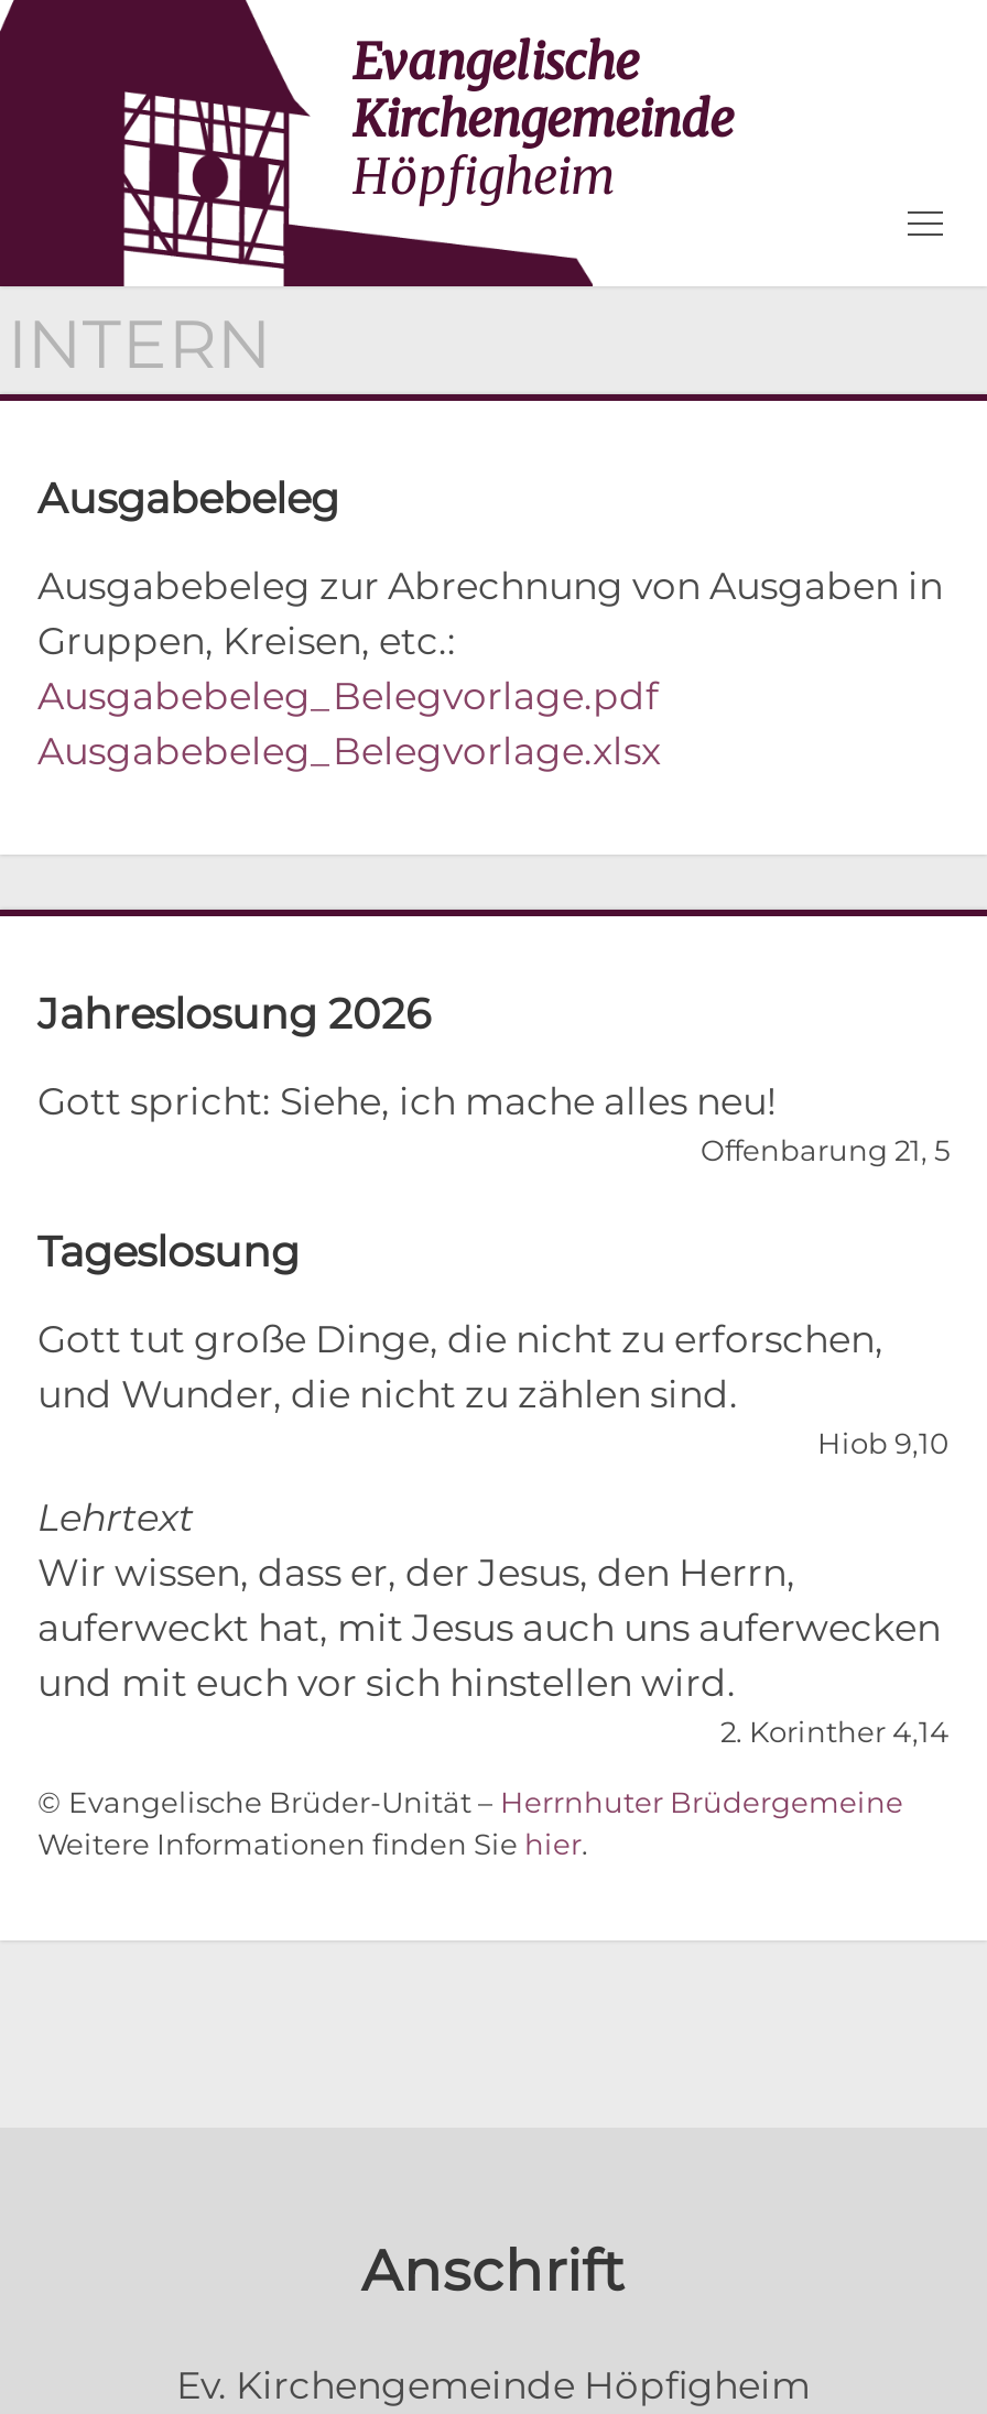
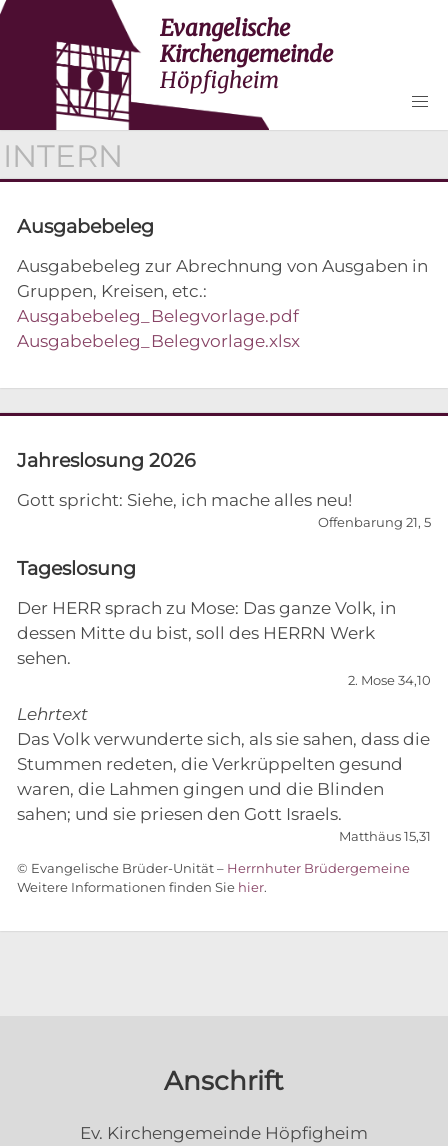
[37,1316,950,1459] Gott tut große Dinge, die nicht zu erforschen, | und Wunder, die nicht zu zählen sind. | Hiob 9,10 -> [17,597,431,687] Der HERR sprach zu Mose: Das ganze Volk, in | dessen Mitte du bist, soll des HERRN Werk | sehen. | 2. Mose 34,10
[37,1551,950,1749] Wir wissen, dass er, der Jesus, den Herrn, | auferweckt hat, mit Jesus auch uns auferwecken | und mit euch vor sich hinstellen wird. | 2. Korinther 4,14 -> [17,729,431,844] Das Volk verwunderte sich, als sie sahen, dass die | Stummen redeten, die Verkrüppelten gesund | waren, die Lahmen gingen und die Blinden | sahen; und sie priesen den Gott Israels. | Matthäus 15,31

